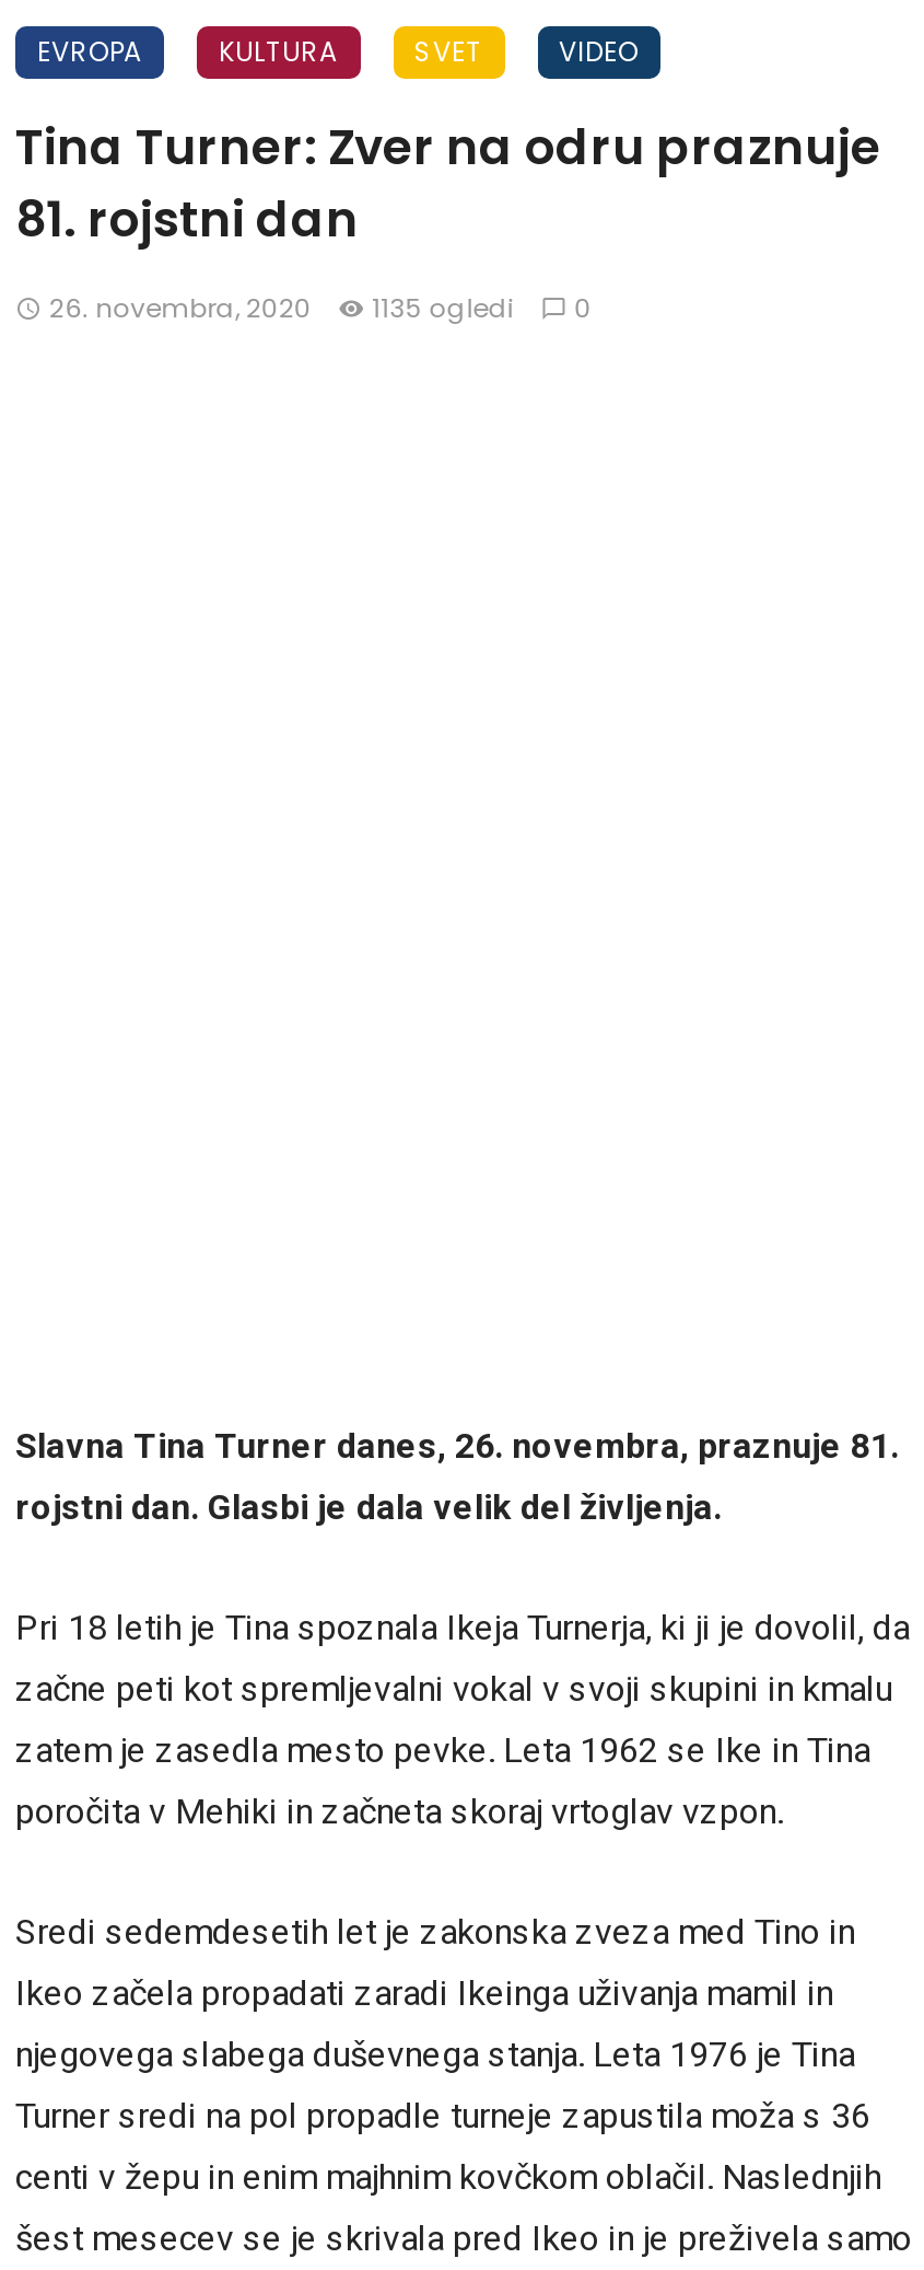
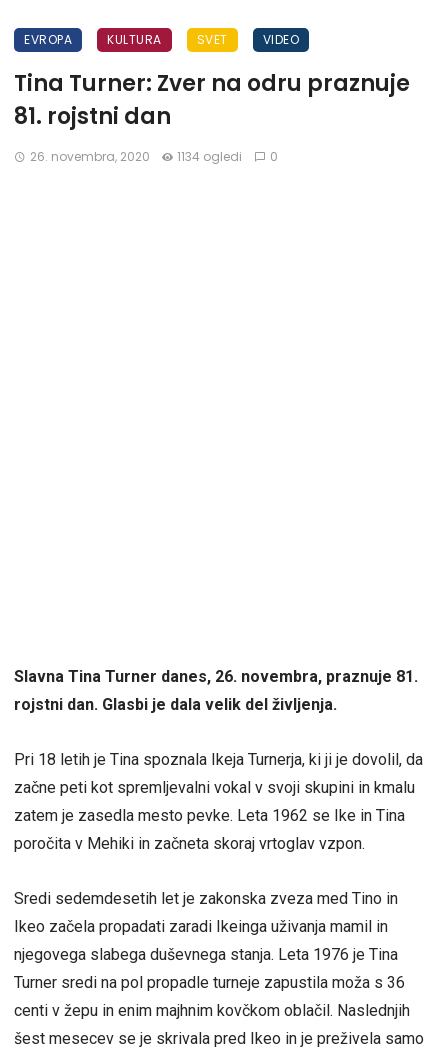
[49,289,592,326] 26. novembra, 2020 1135 ogledi 0 -> [30,148,278,165] 26. novembra, 2020 1134 ogledi 0

